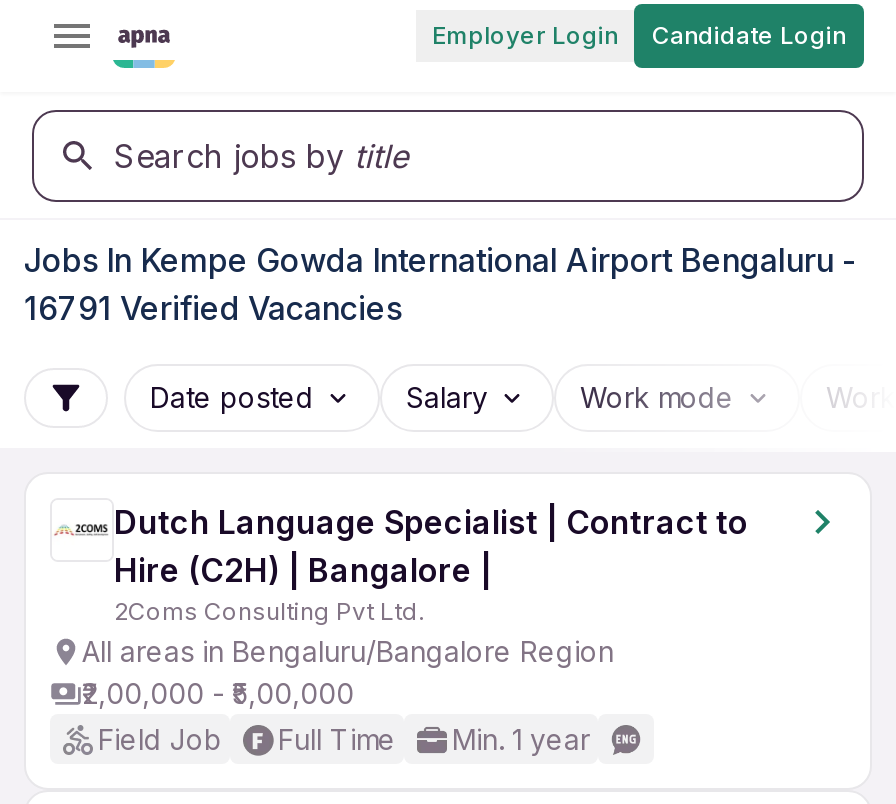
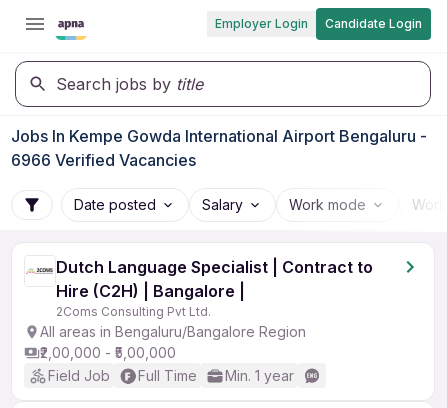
[24,288,402,328] 16791 Verified Vacancies -> [11,150,196,170] 6966 Verified Vacancies

